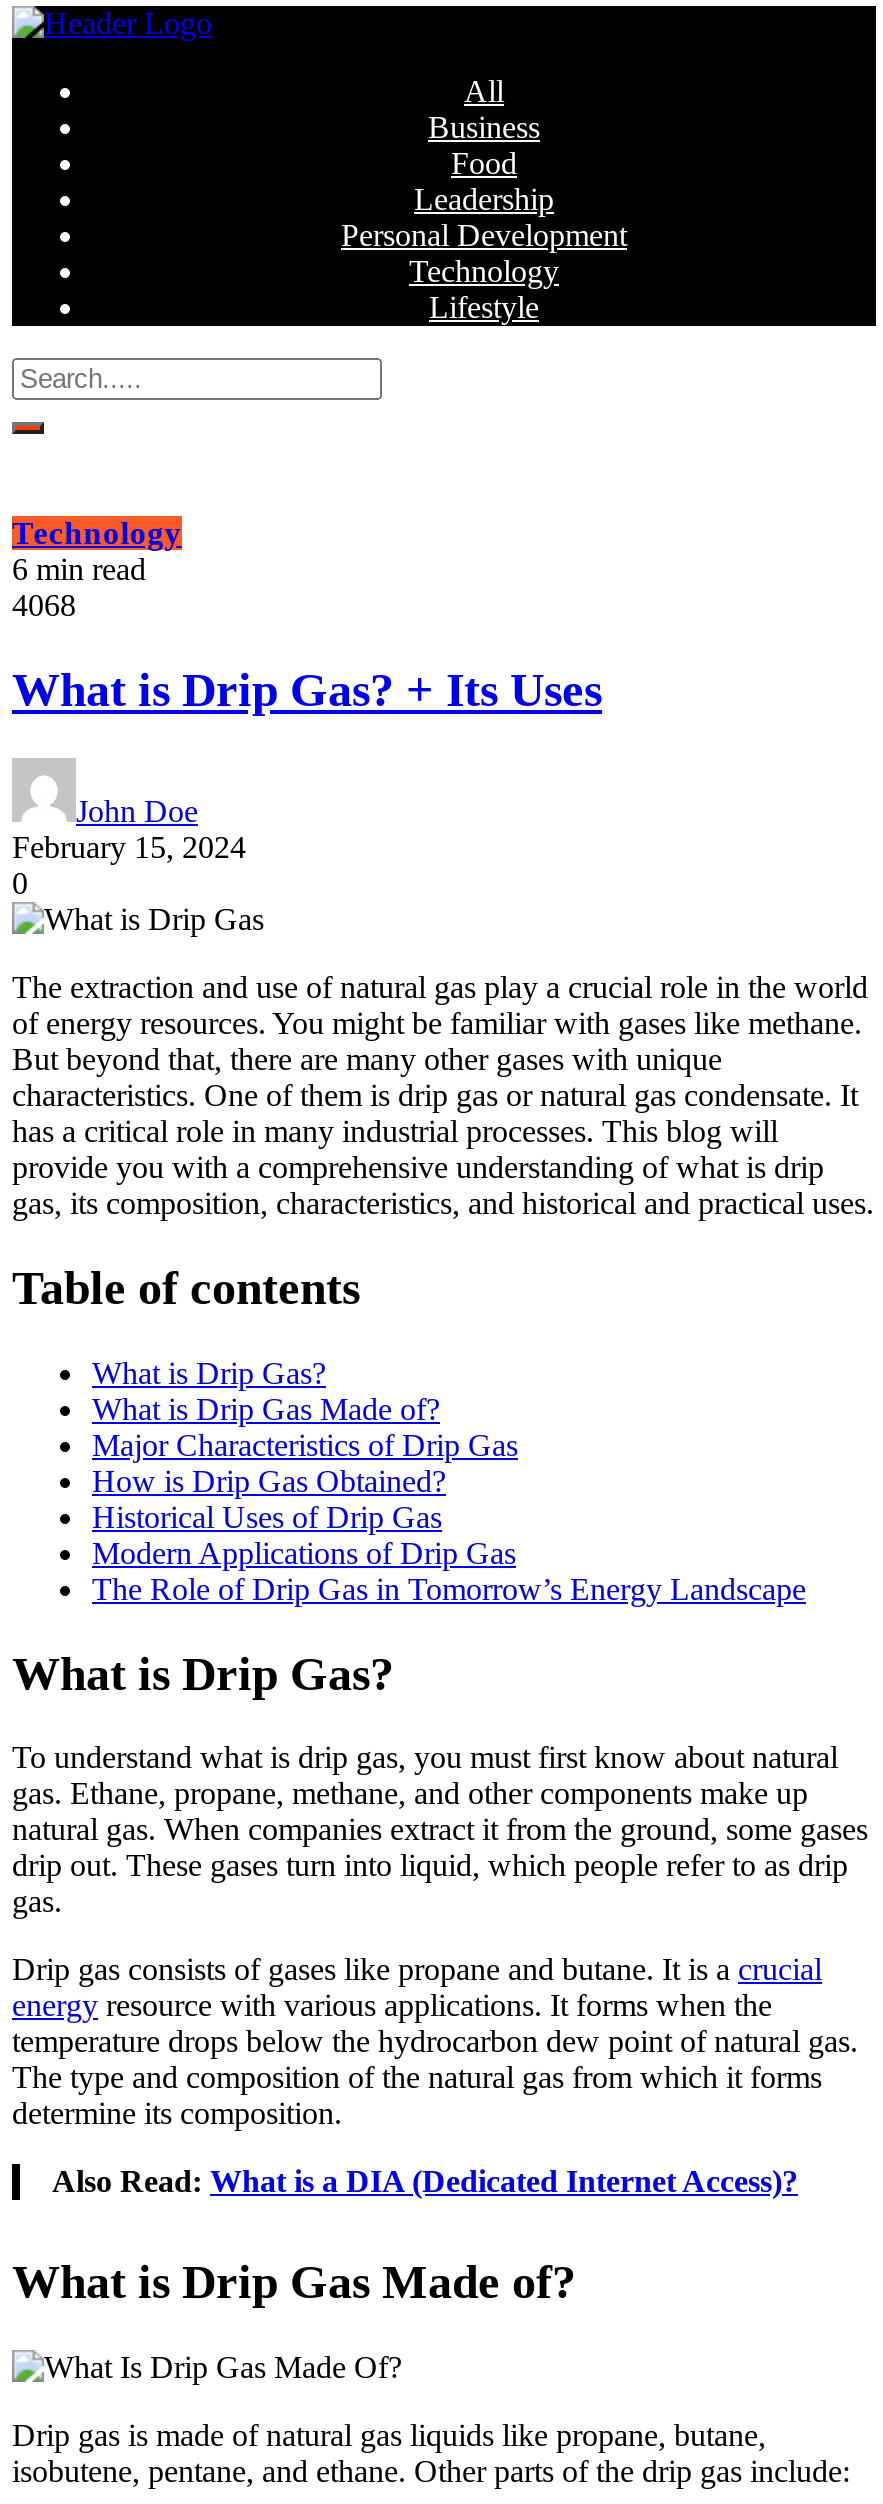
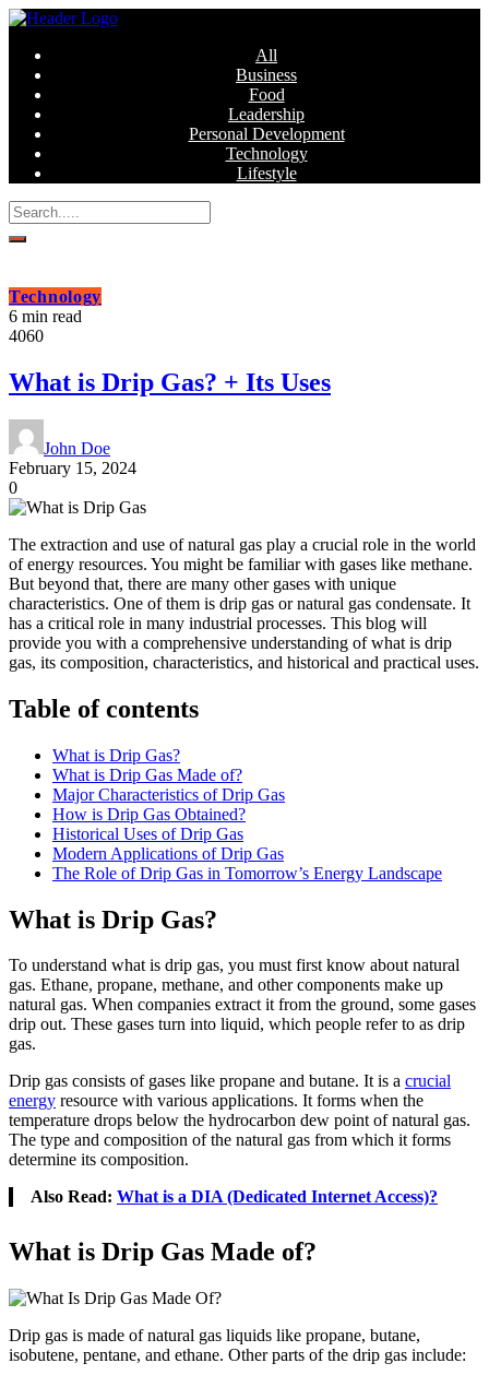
[12,588,76,622] 4068 -> [9,327,44,345] 4060

